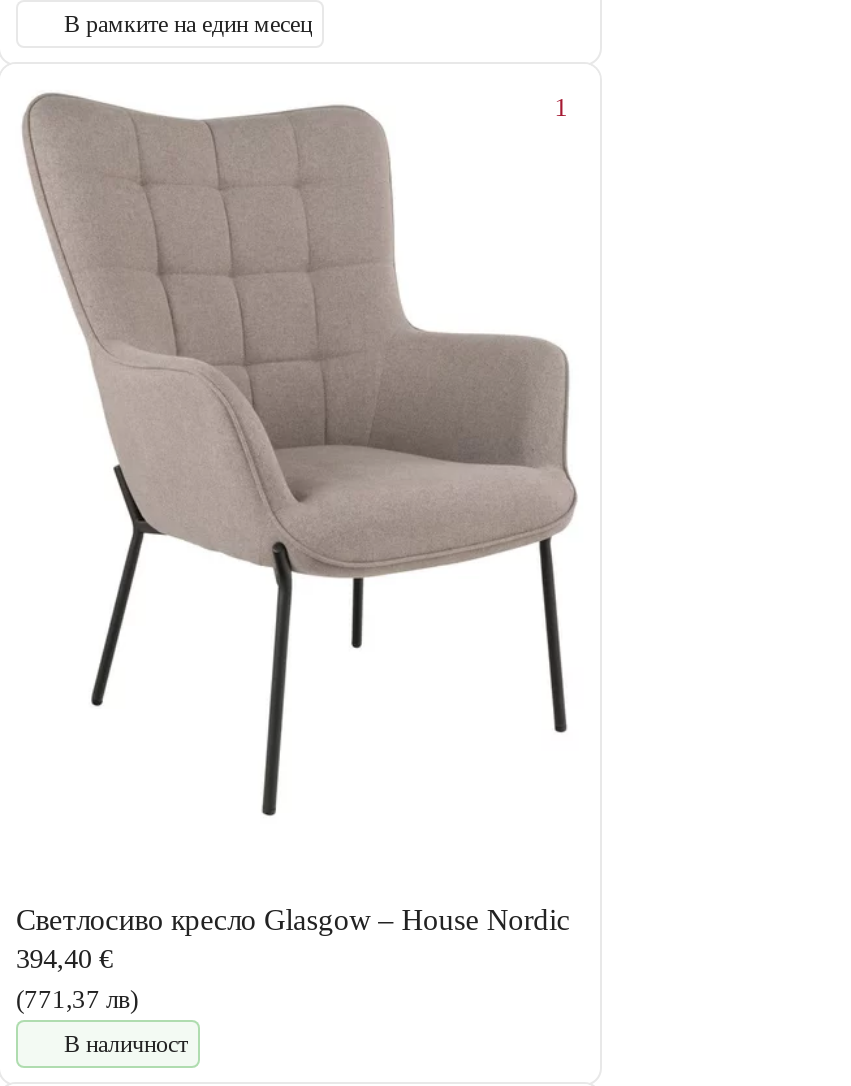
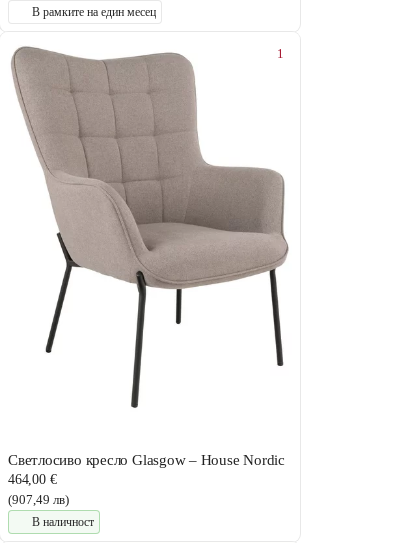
[16,945,113,975] 394,40 € -> [8,472,56,487] 464,00 €
[16,985,138,1015] (771,37 лв) -> [8,492,69,507] (907,49 лв)

